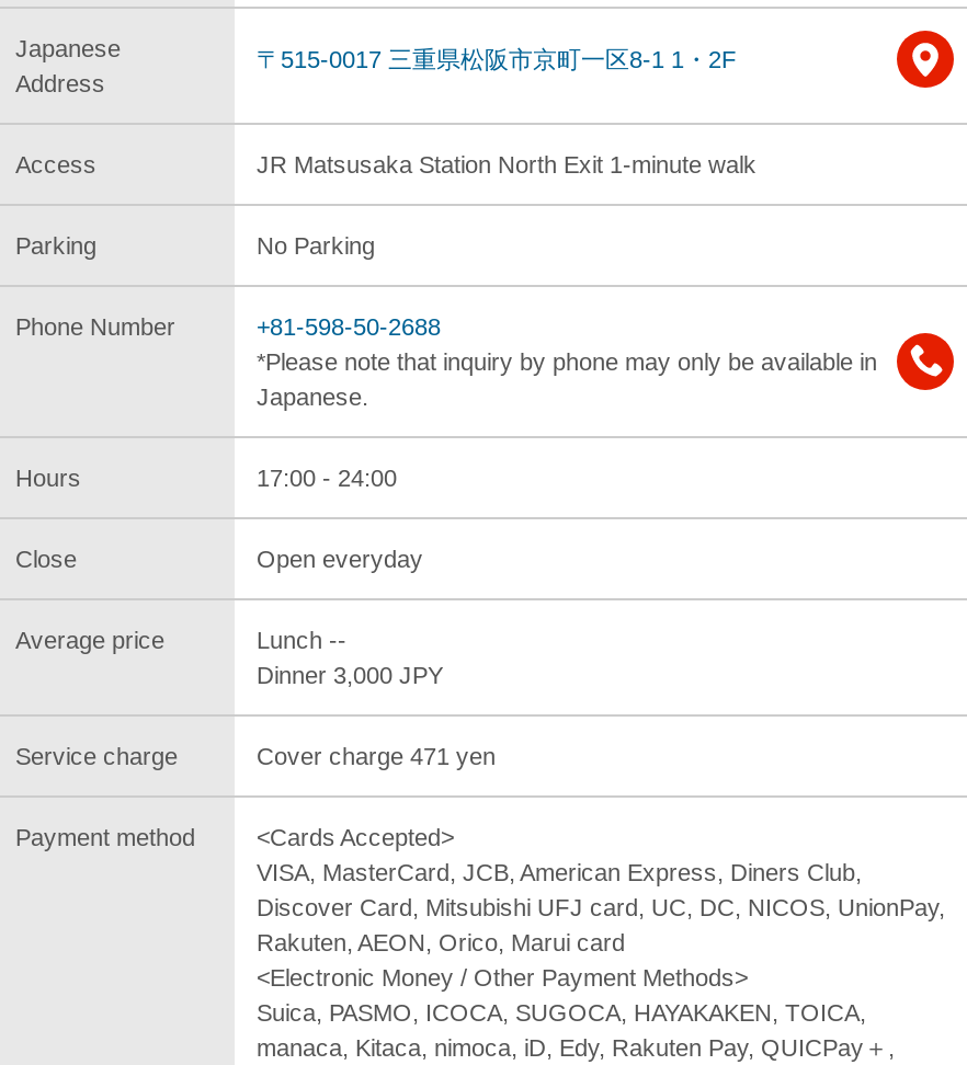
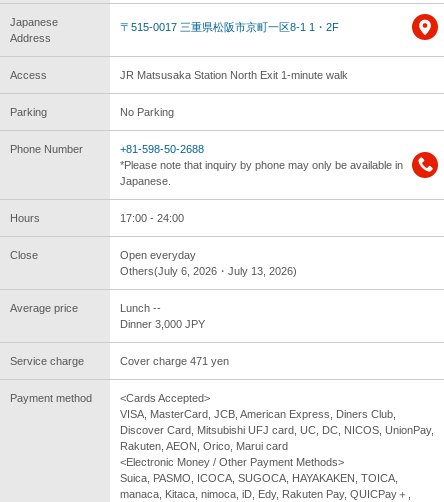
none -> [120,265,297,277] Others(July 6, 2026・July 13, 2026)

